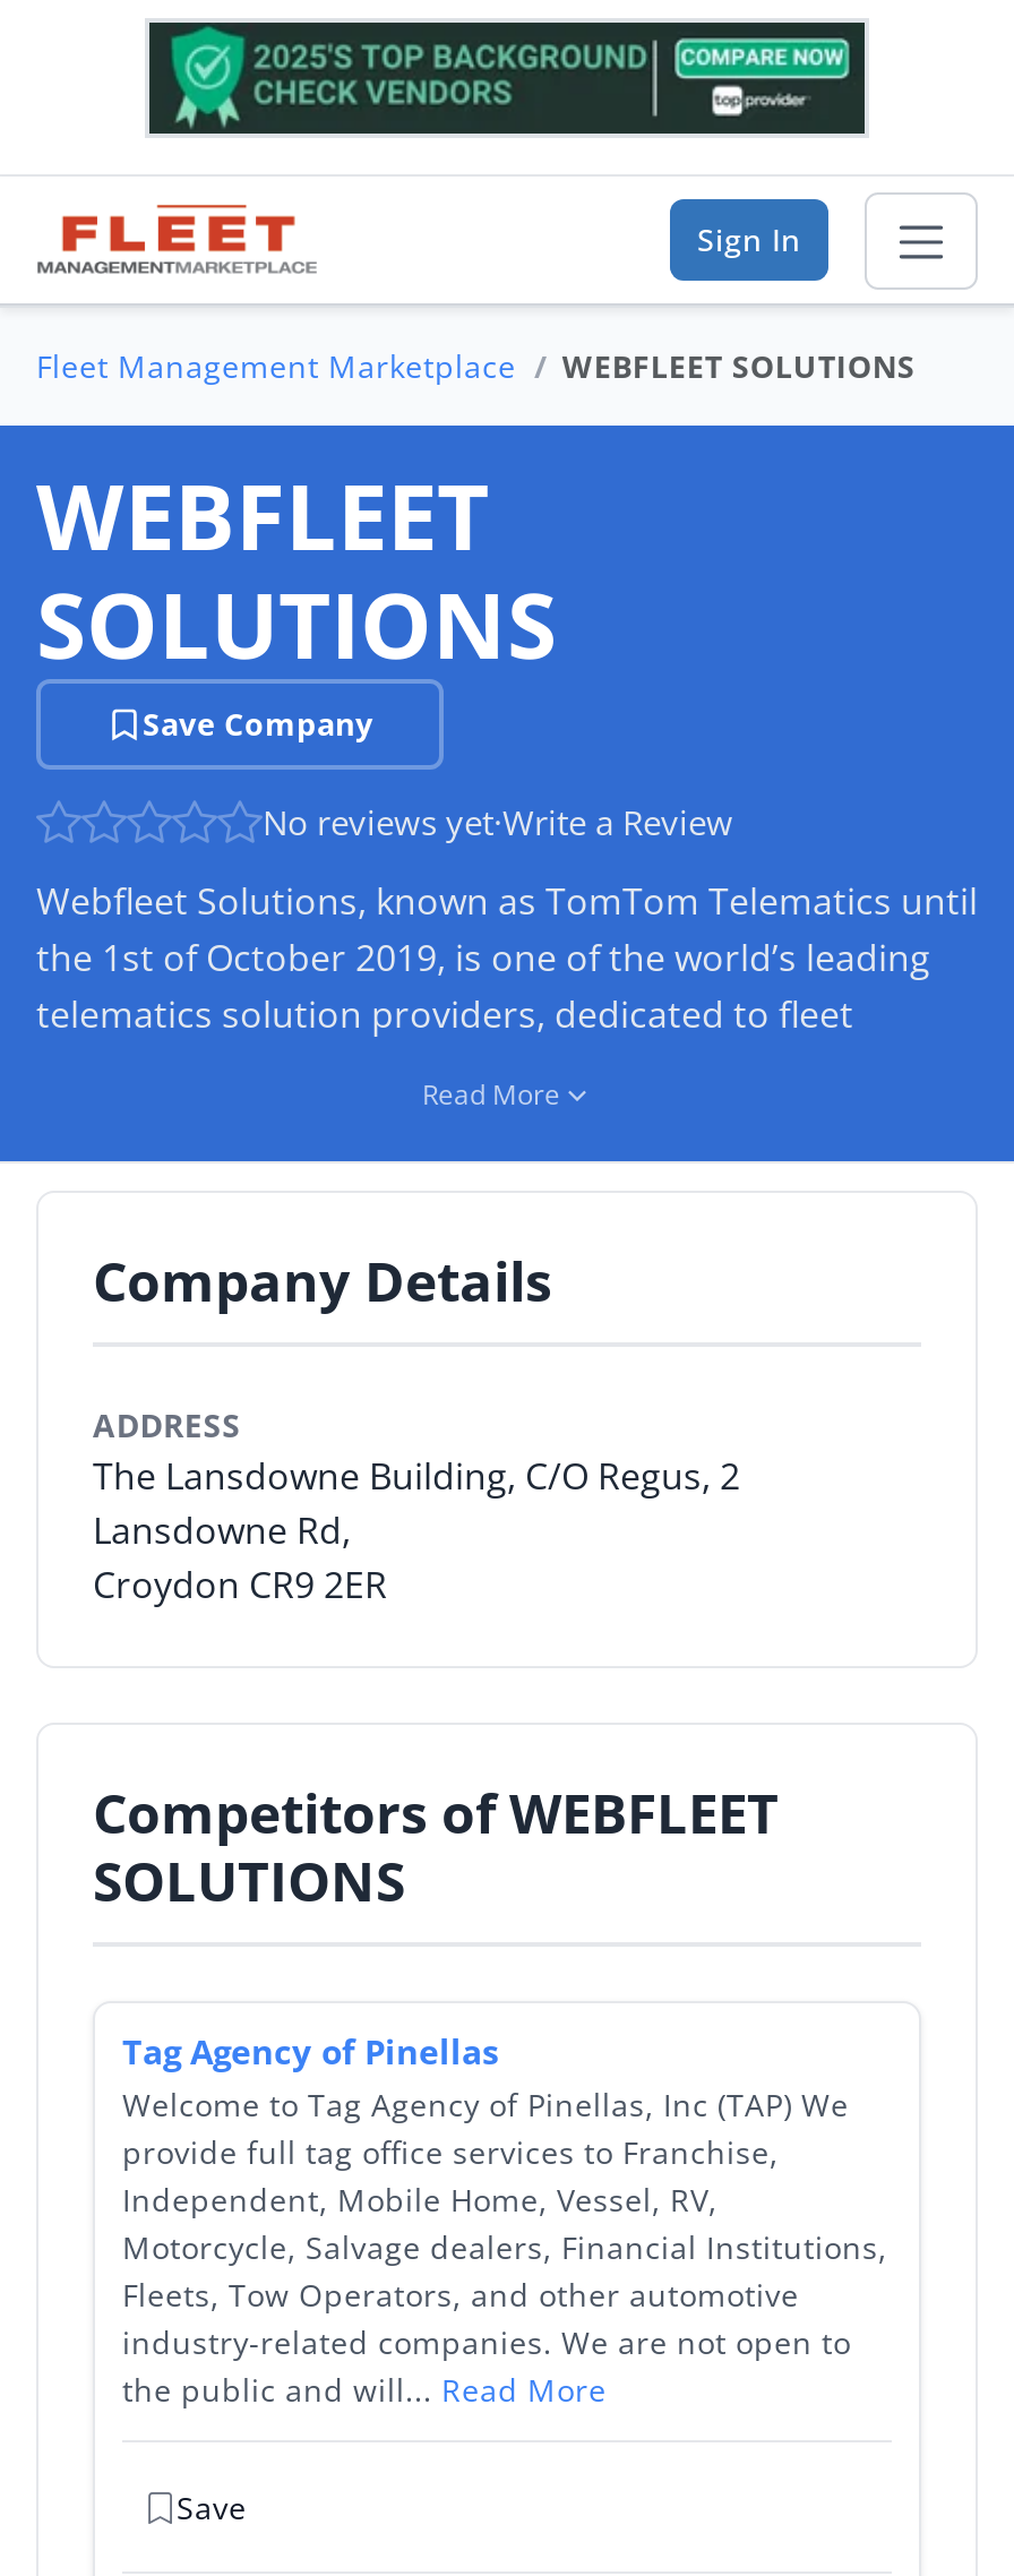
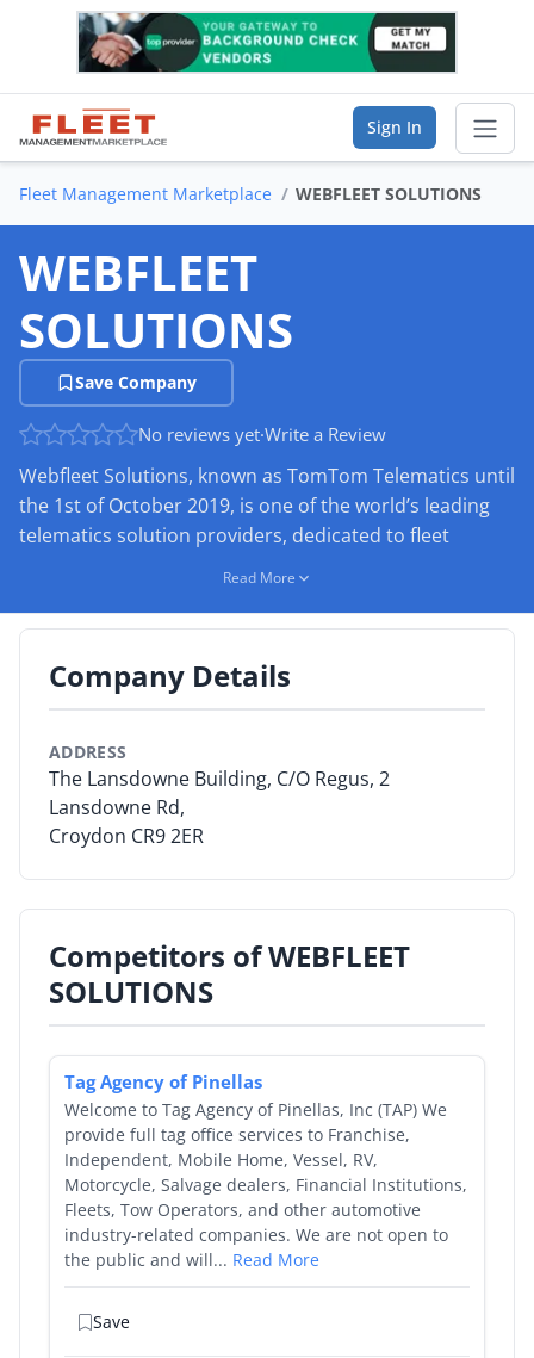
[149,20,851,136] [image] -> [77,12,447,73] [image]

